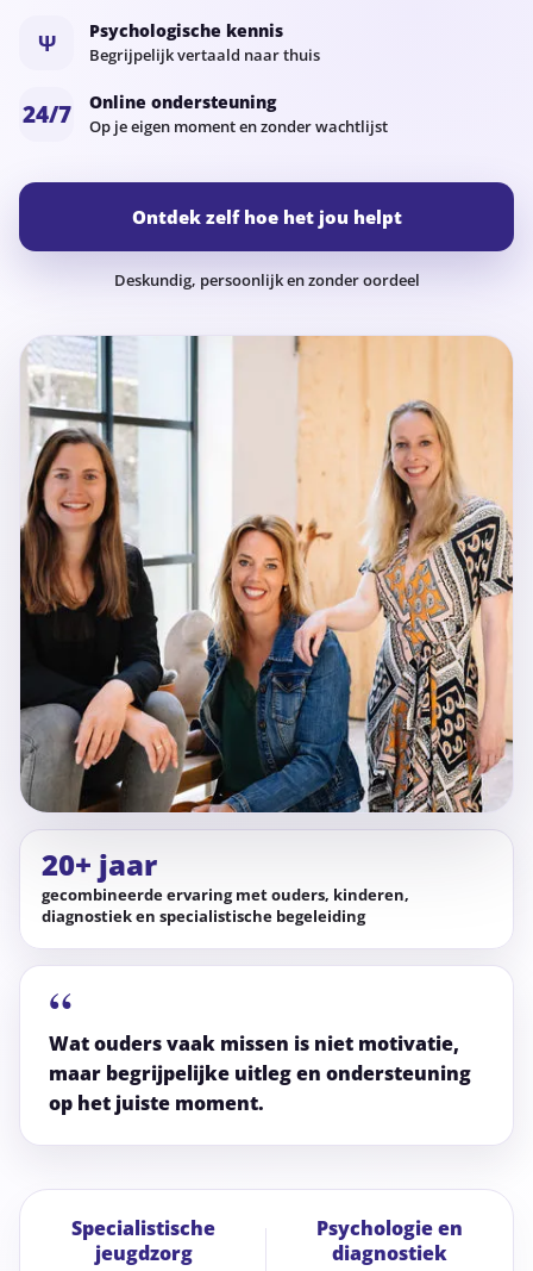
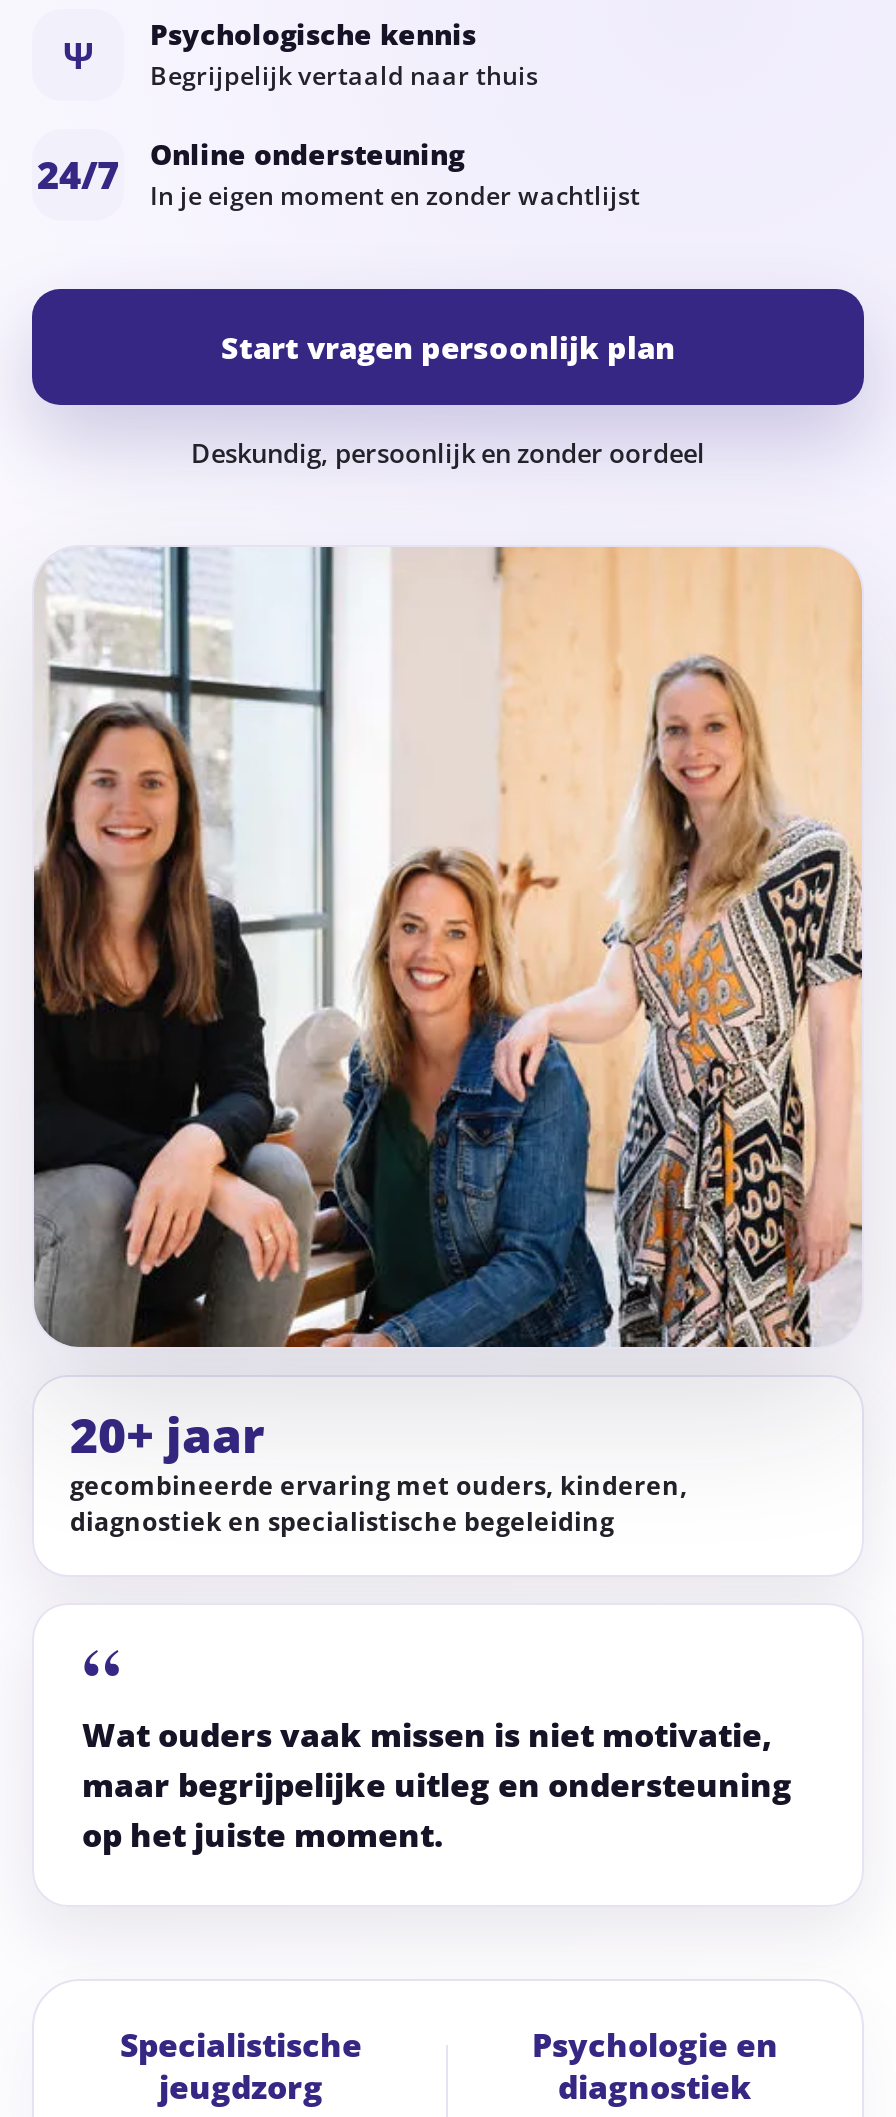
[89,117,388,137] Op je eigen moment en zonder wachtlijst -> [150,179,640,213] In je eigen moment en zonder wachtlijst
[131,205,402,229] Ontdek zelf hoe het jou helpt -> [221,327,675,367] Start vragen persoonlijk plan

